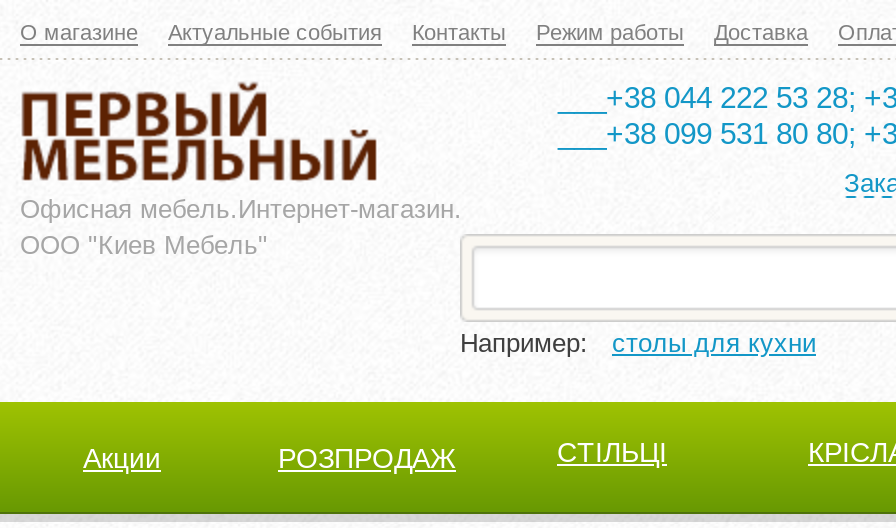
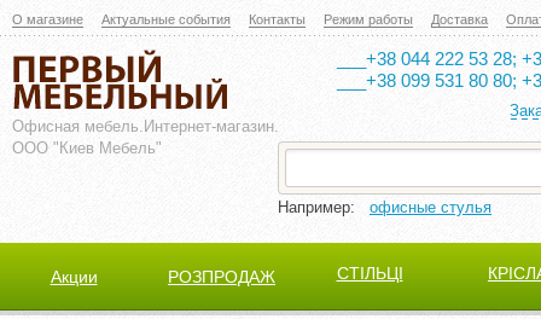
[460,328,816,358] Например: столы для кухни -> [278,198,491,216] Например: офисные стулья

